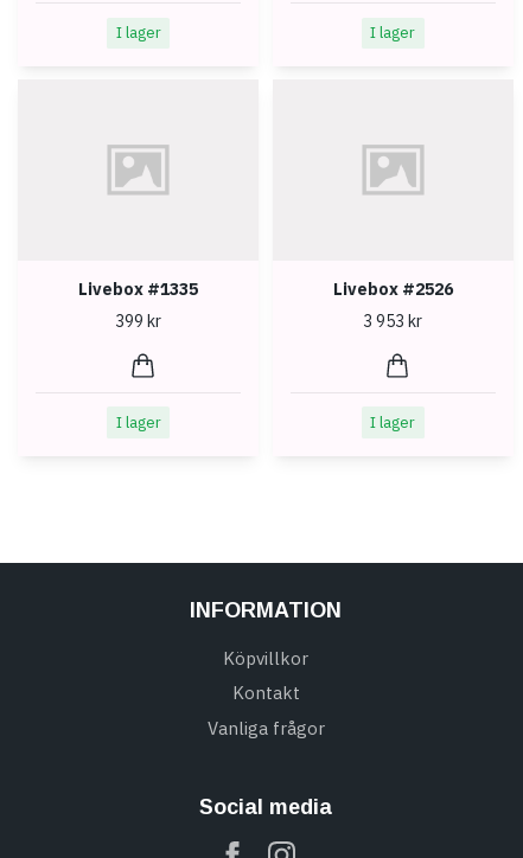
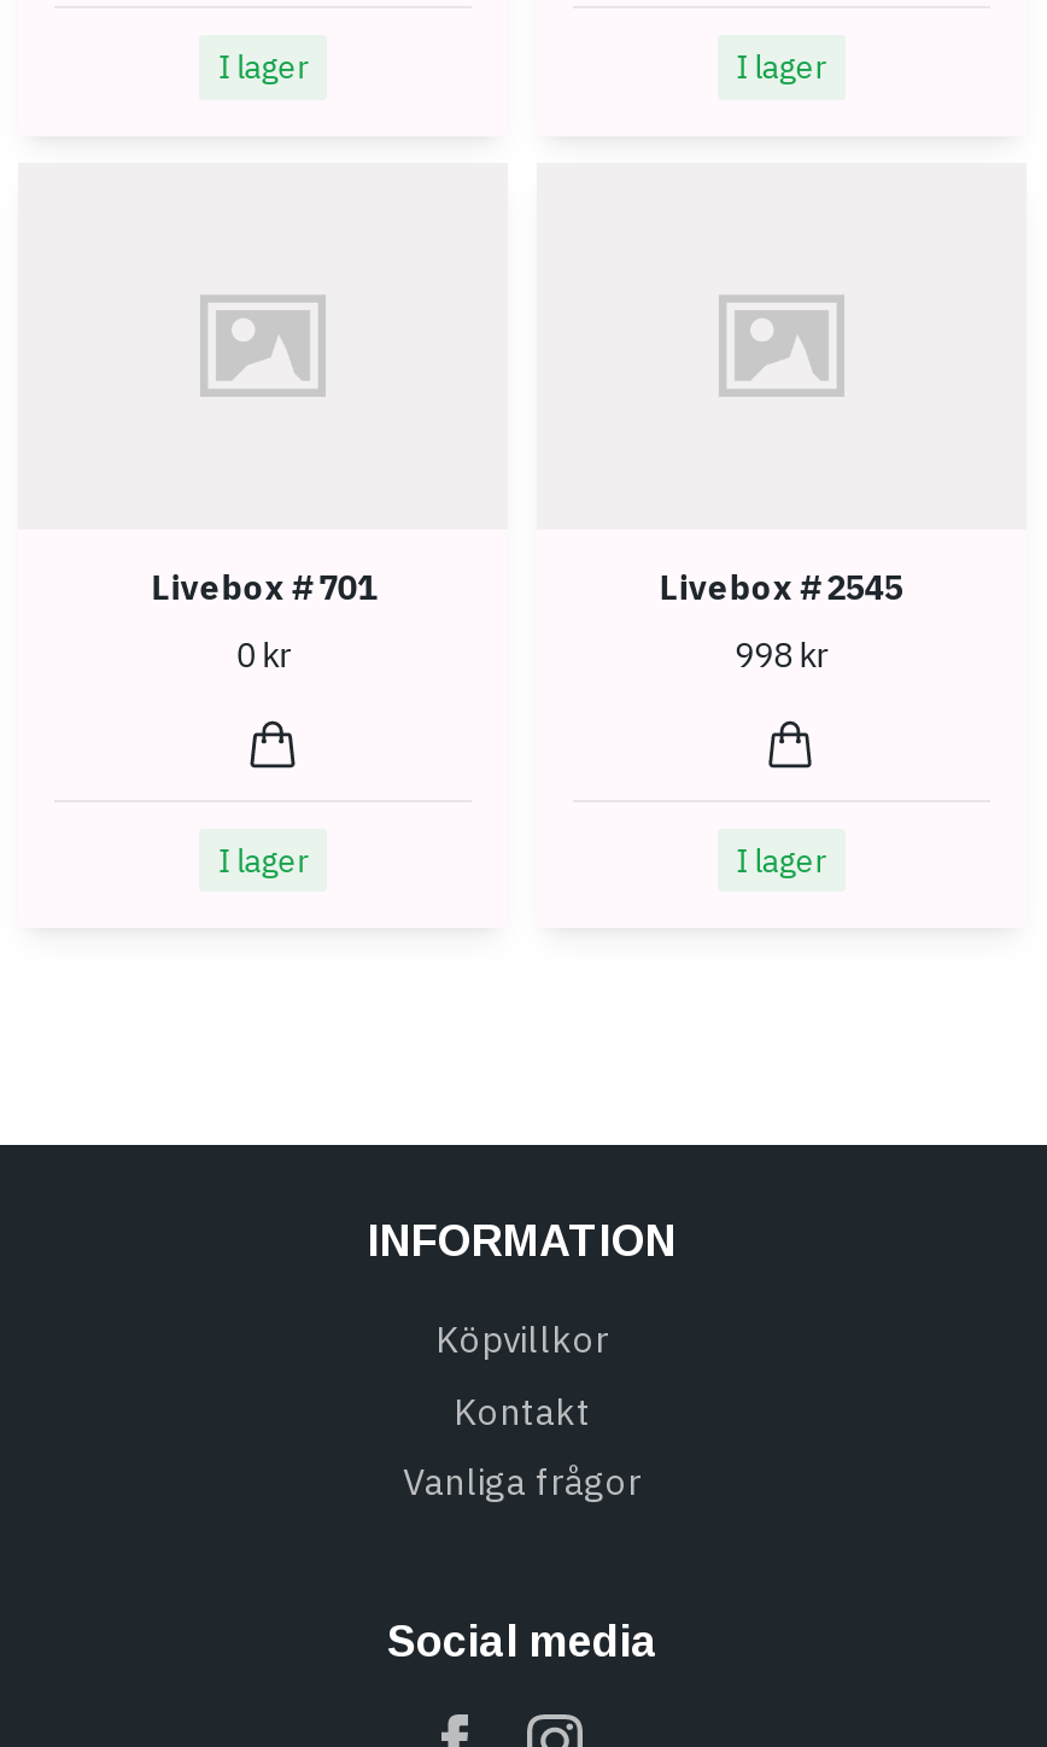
[79,278,198,300] Livebox #1335 -> [151,567,376,610] Livebox #701
[333,278,453,300] Livebox #2526 -> [659,567,903,610] Livebox #2545
[115,311,162,332] 399 kr -> [236,633,291,677] 0 kr
[363,311,423,332] 3 953 kr -> [734,633,828,677] 998 kr

